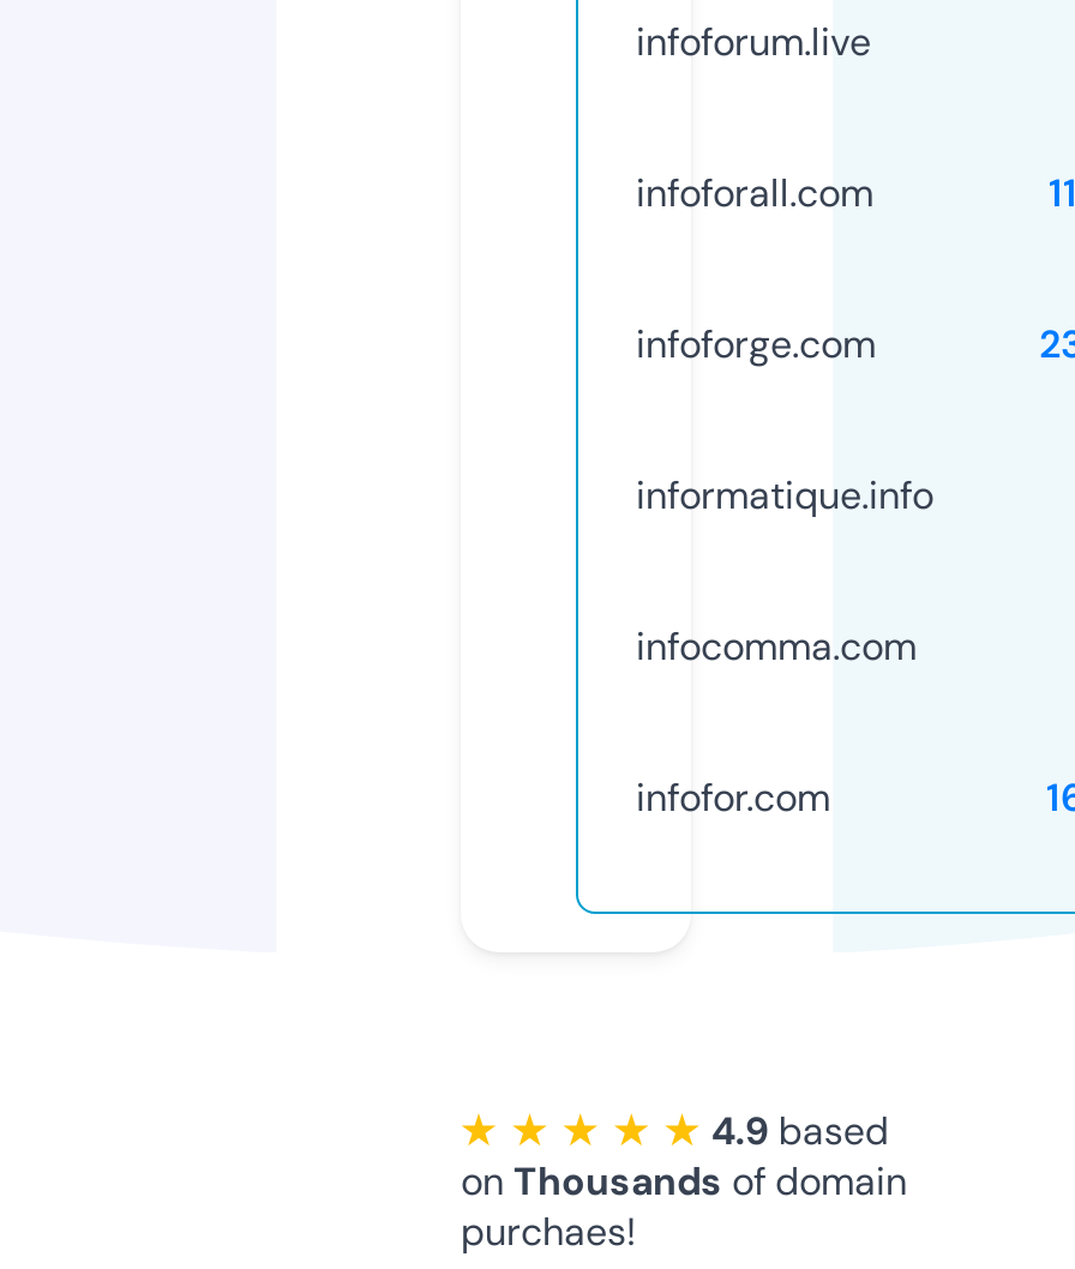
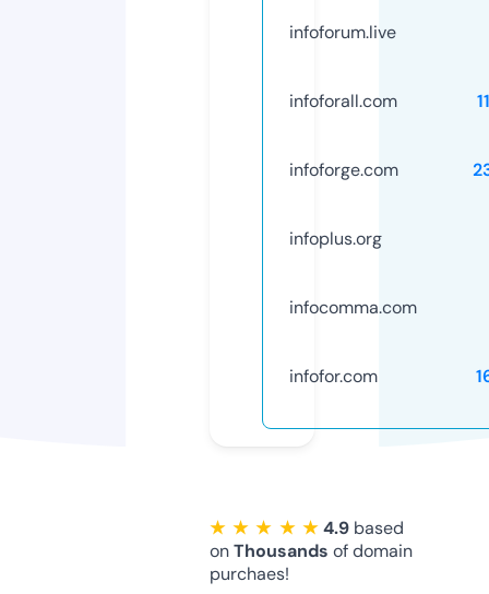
[636,470,933,520] informatique.info -> [289,227,382,250] infoplus.org

